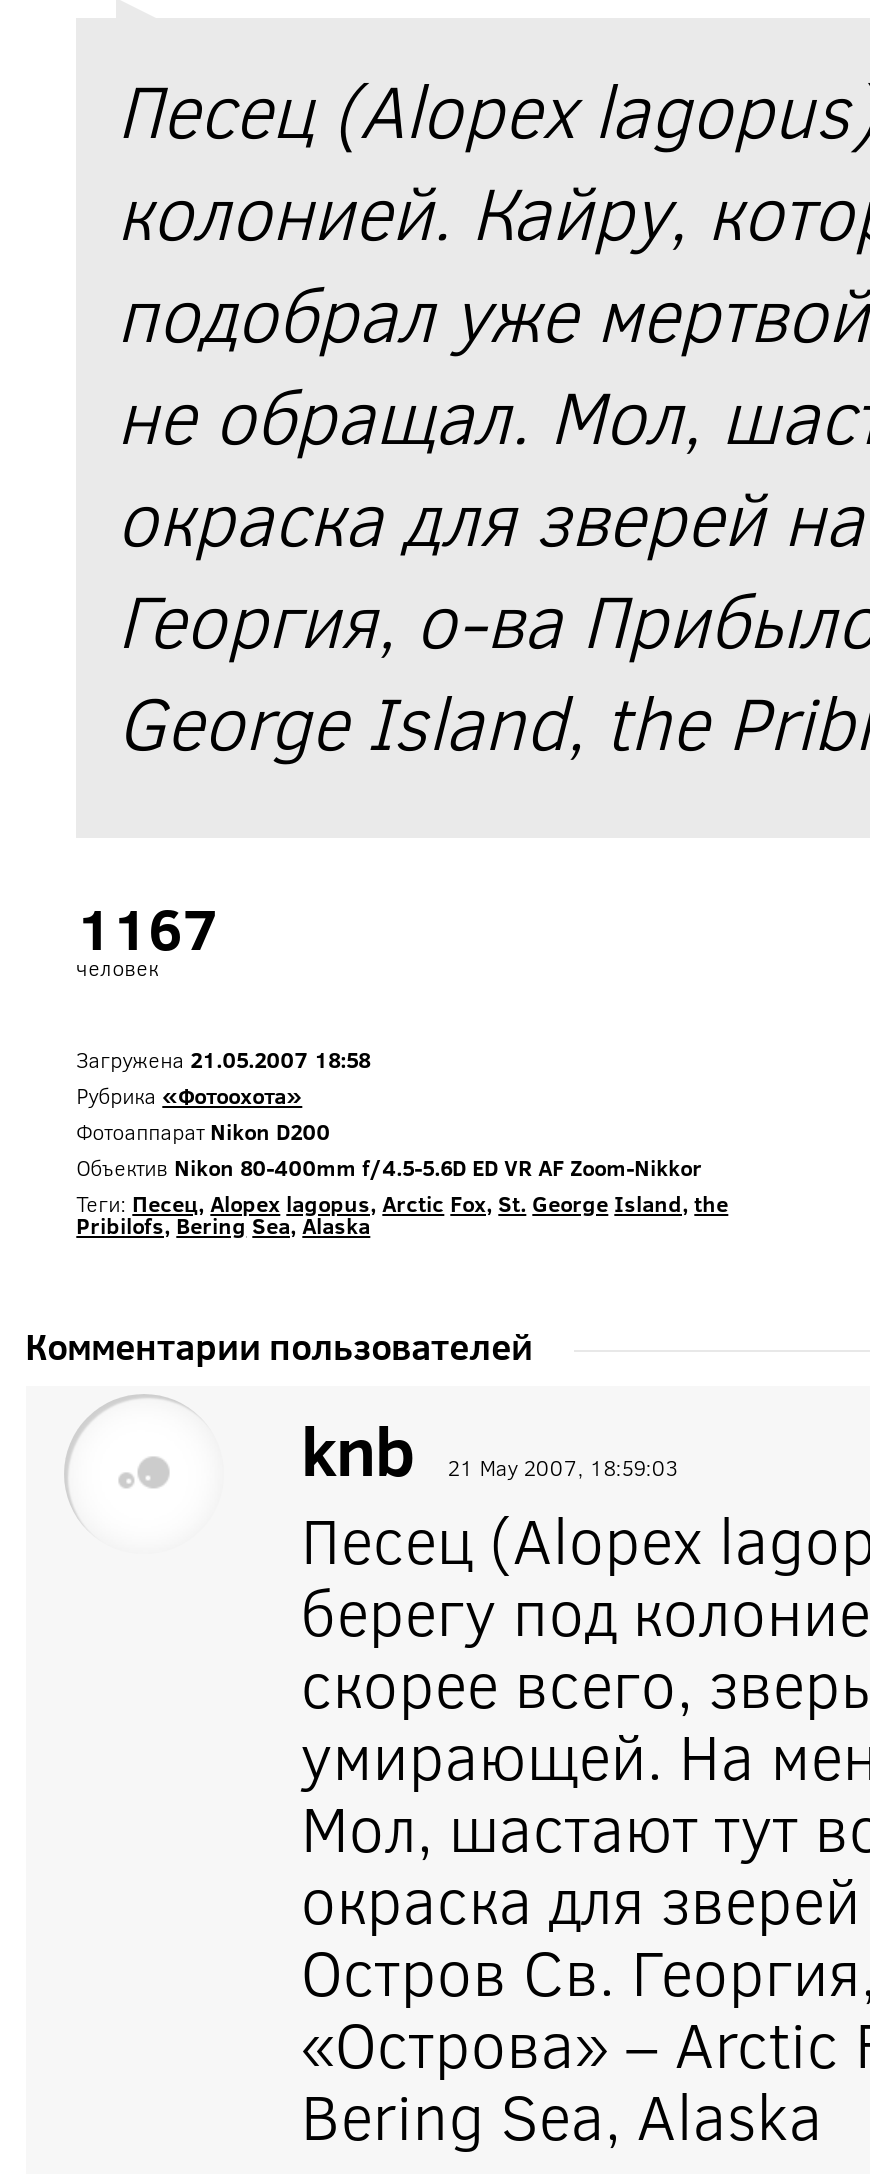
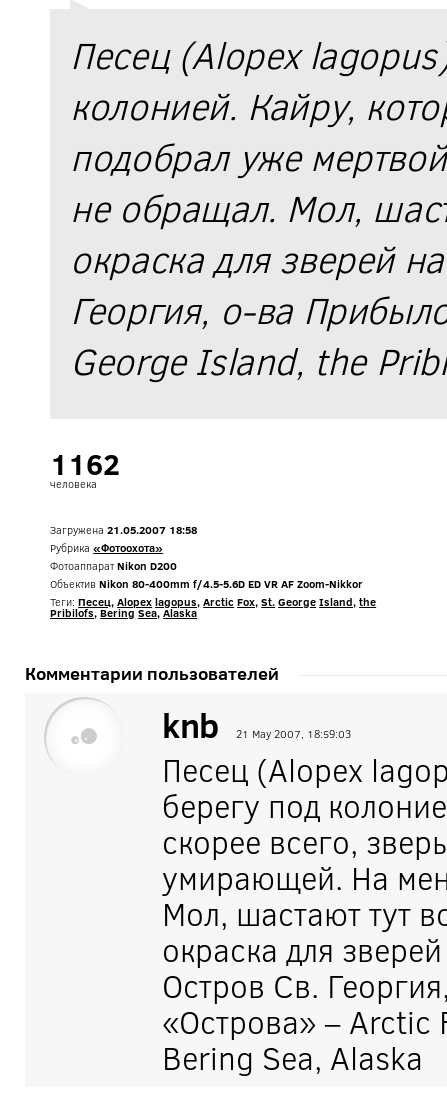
[76,888,218,982] 1167 | человек -> [50,444,120,491] 1162 | человека

